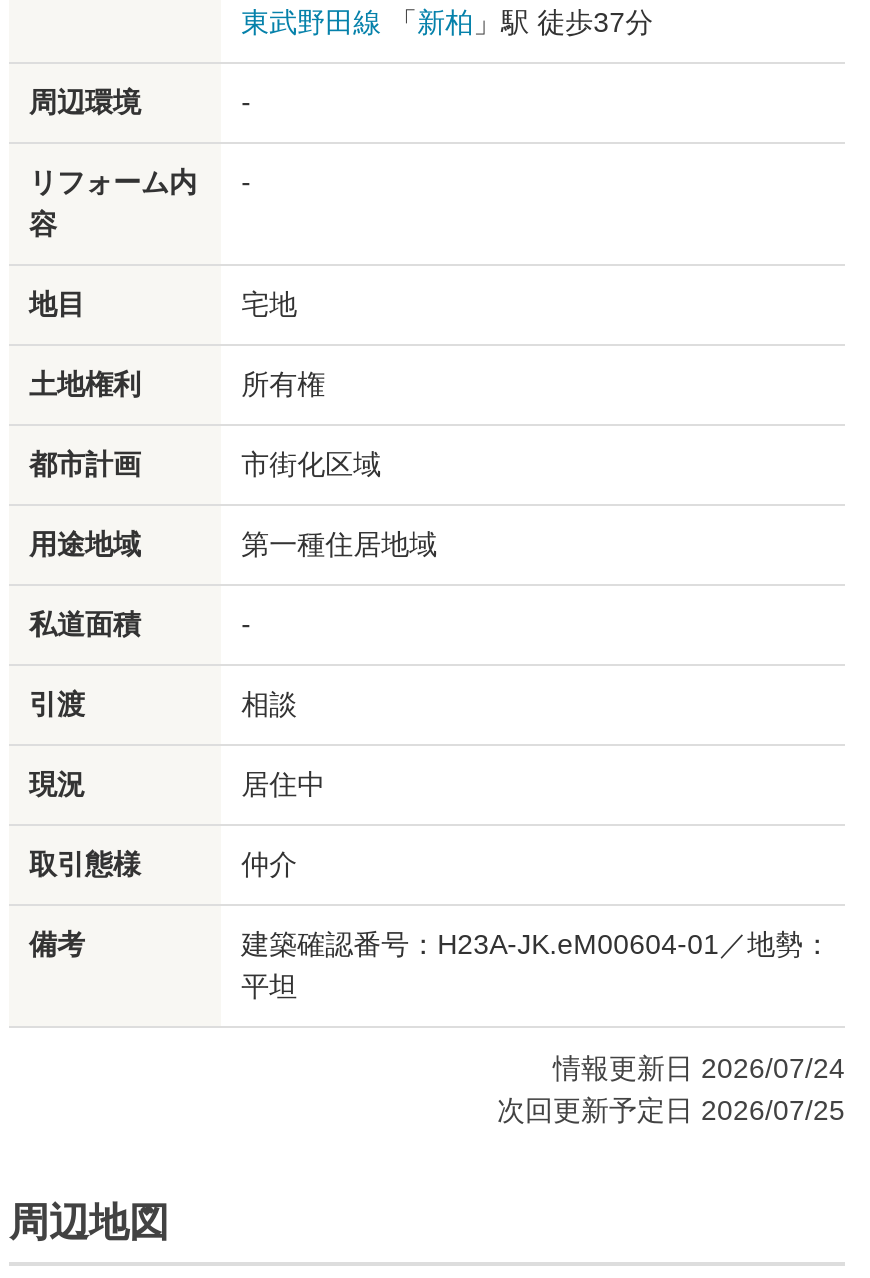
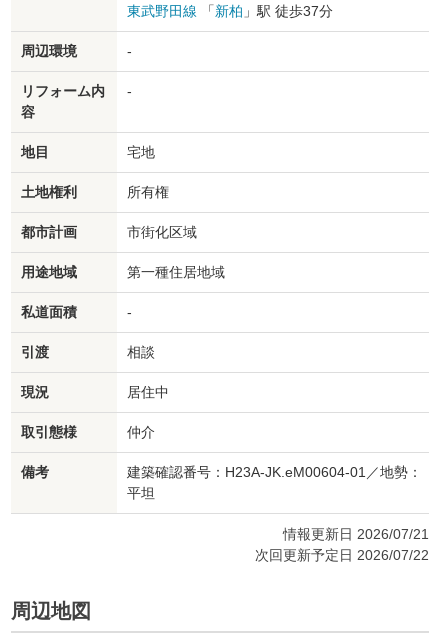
[553,1052,845,1084] 情報更新日 2026/07/24 -> [283,526,429,542] 情報更新日 2026/07/21
[497,1094,845,1126] 次回更新予定日 2026/07/25 -> [255,547,429,563] 次回更新予定日 2026/07/22

